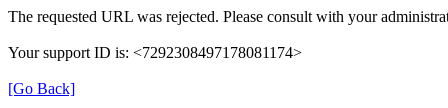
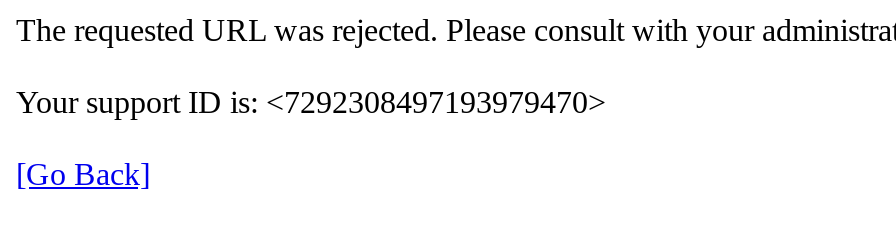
[8,44,302,61] Your support ID is: <7292308497178081174> -> [16,85,606,119] Your support ID is: <7292308497193979470>

